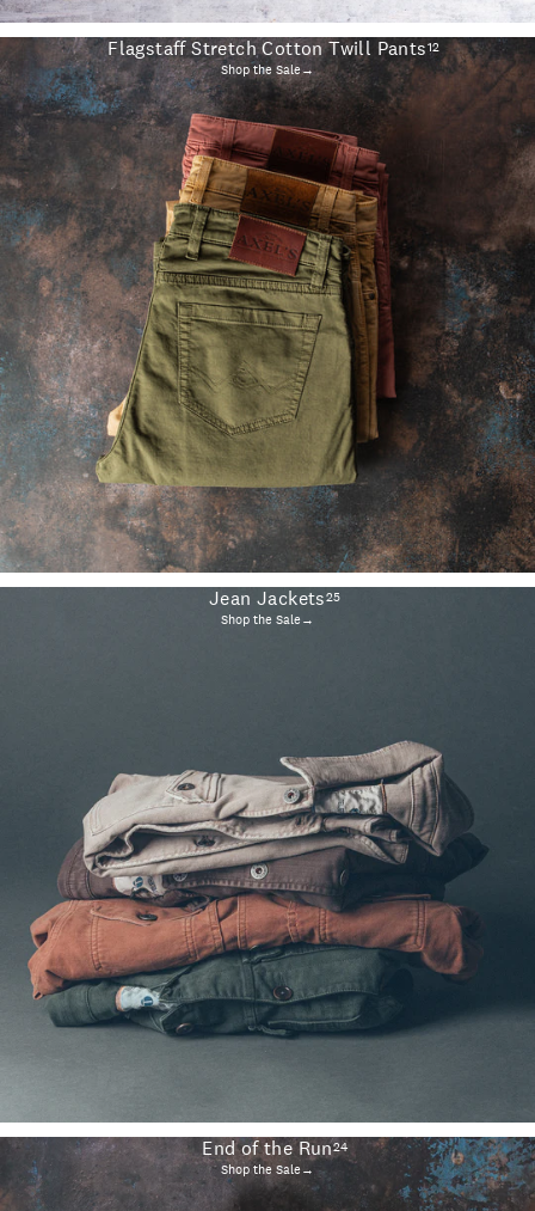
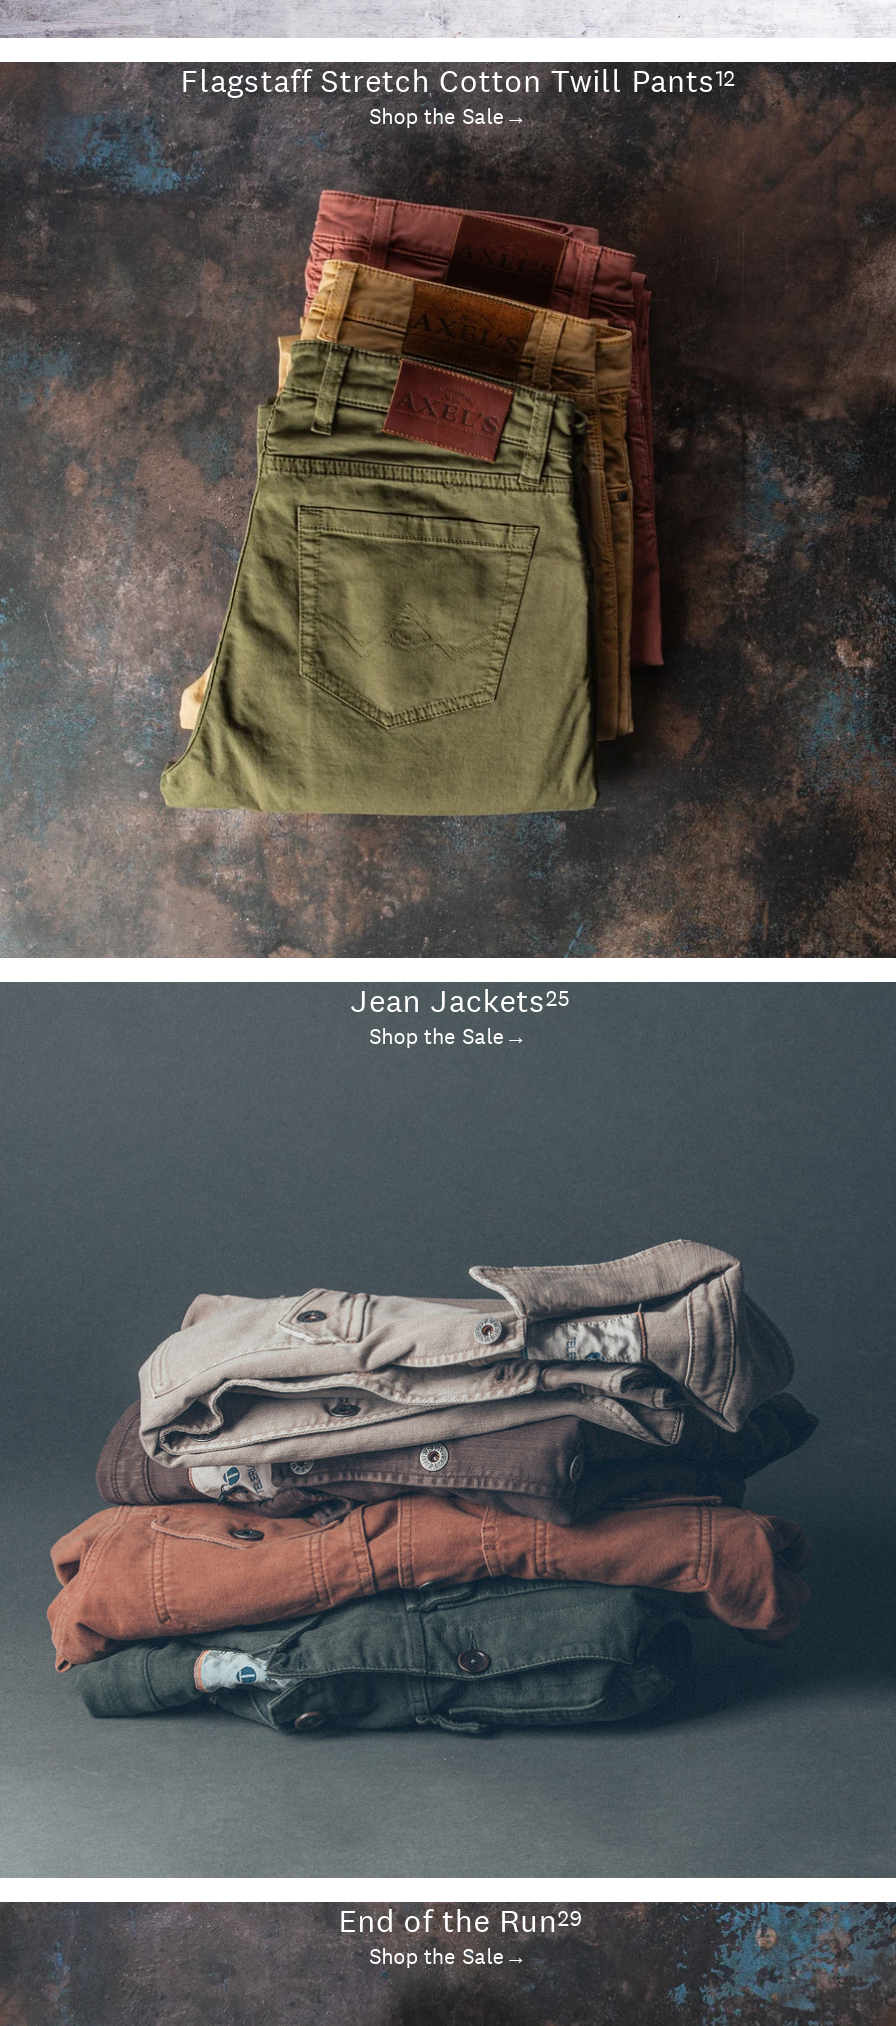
[202,1136,347,1161] End of the Run24 -> [338,1900,582,1942] End of the Run29

